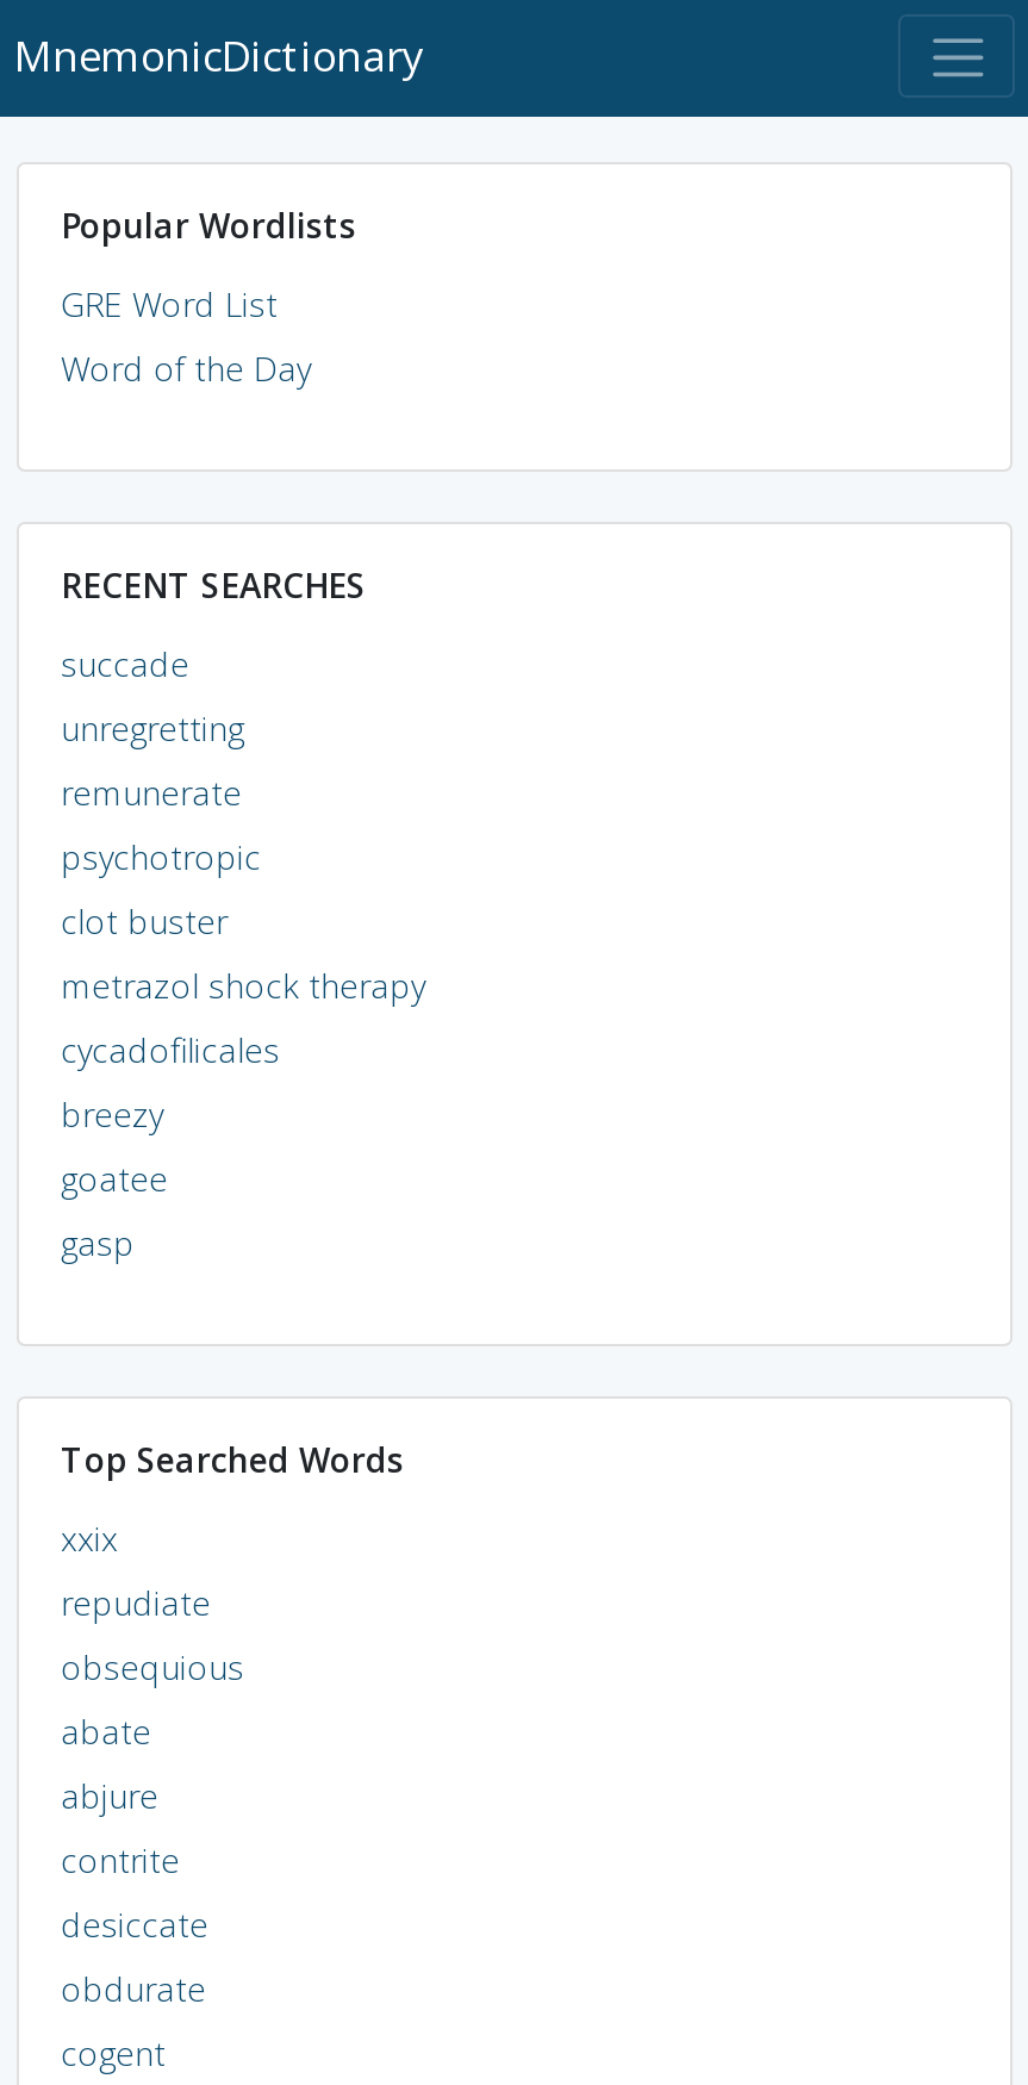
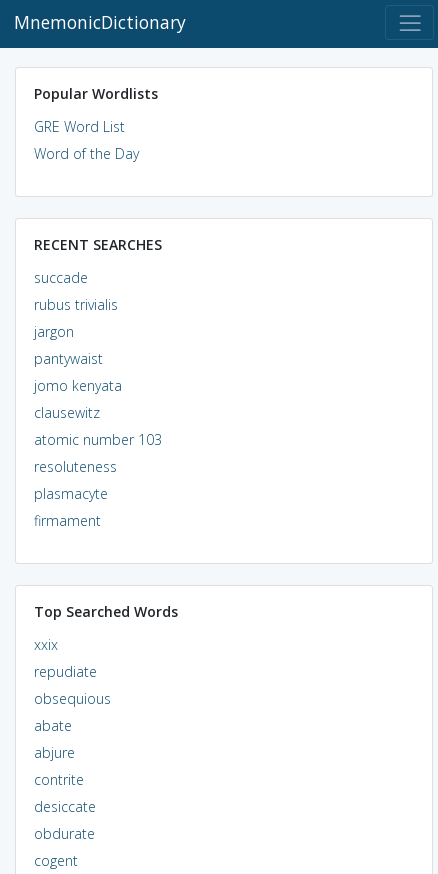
[61,704,425,1264] unregretting | remunerate | psychotropic | clot buster | metrazol shock therapy | cycadofilicales | breezy | goatee | gasp -> [33,294,161,529] rubus trivialis | jargon | pantywaist | jomo kenyata | clausewitz | atomic number 103 | resoluteness | plasmacyte | firmament

